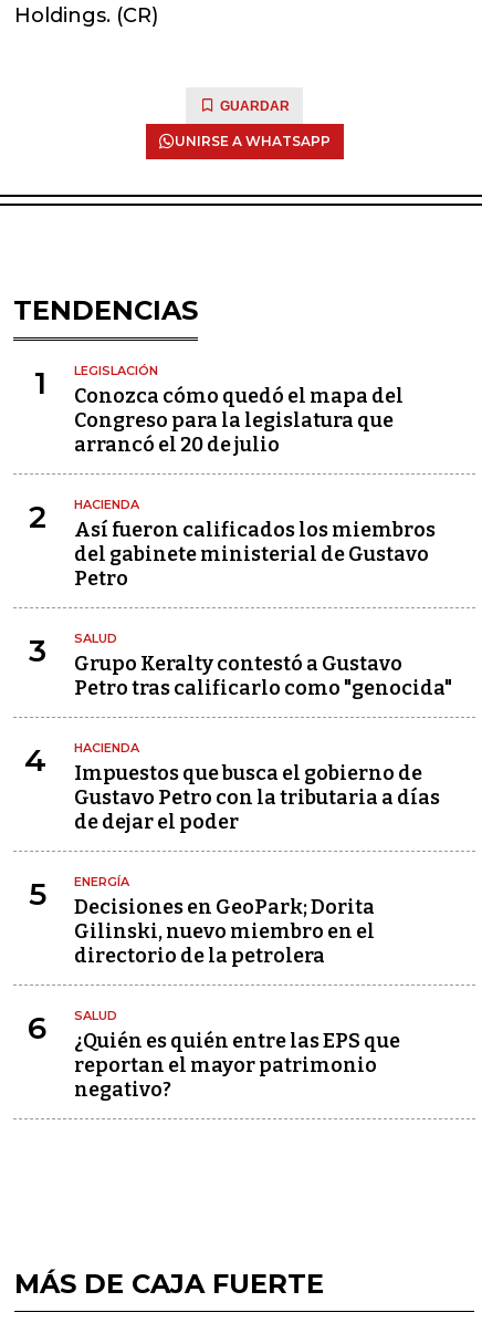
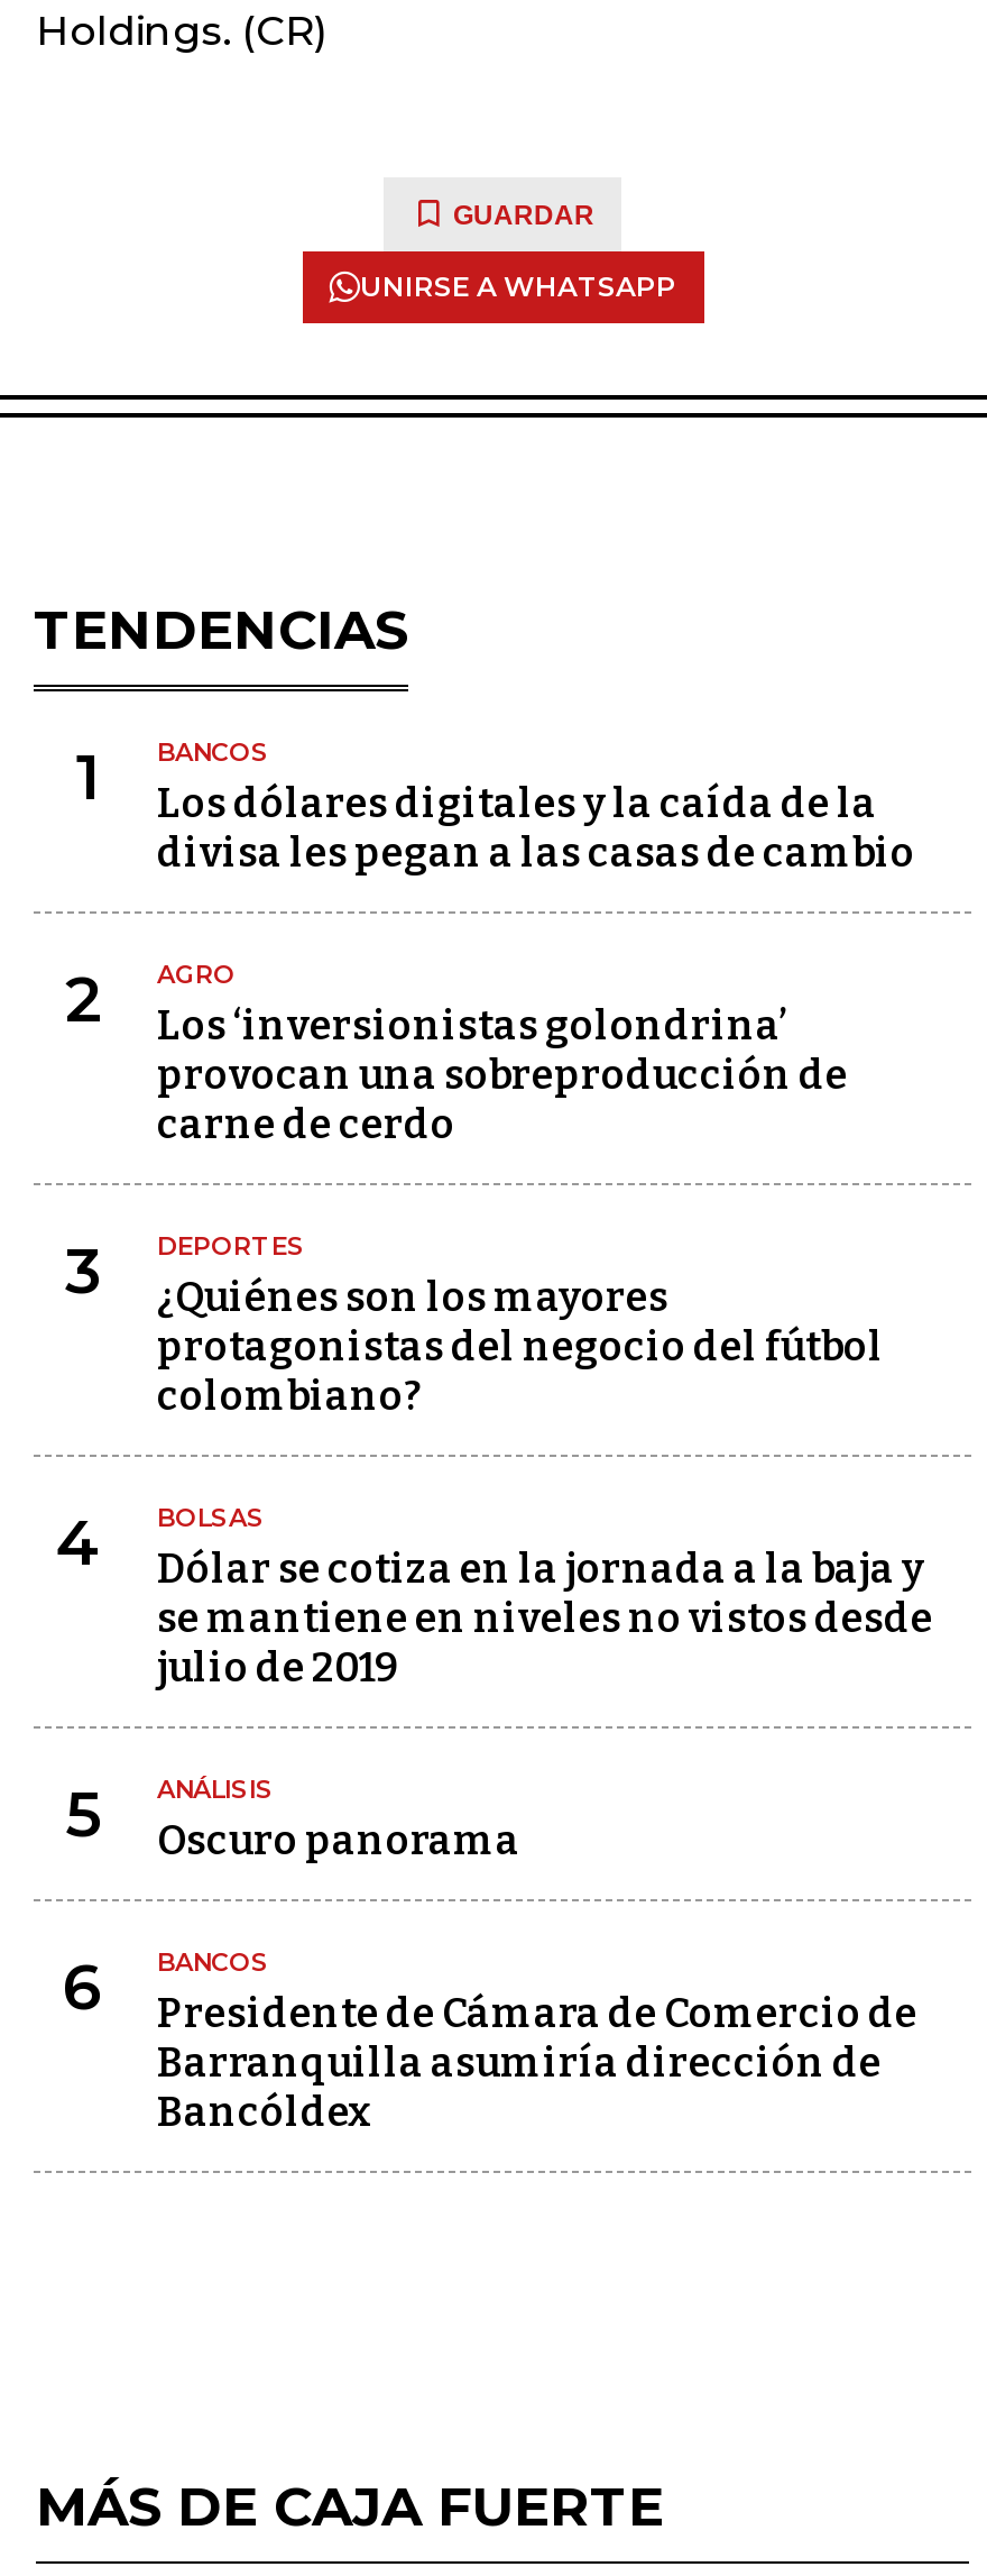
[74,363,404,457] LEGISLACIÓN | Conozca cómo quedó el mapa del | Congreso para la legislatura que | arrancó el 20 de julio -> [157,736,915,878] BANCOS | Los dólares digitales y la caída de la | divisa les pegan a las casas de cambio
[74,497,436,591] HACIENDA | Así fueron calificados los miembros | del gabinete ministerial de Gustavo | Petro -> [157,959,848,1149] AGRO | Los ‘inversionistas golondrina’ | provocan una sobreproducción de | carne de cerdo
[74,631,452,700] SALUD | Grupo Keralty contestó a Gustavo | Petro tras calificarlo como "genocida" -> [157,1230,884,1421] DEPORTES | ¿Quiénes son los mayores | protagonistas del negocio del fútbol | colombiano?
[74,740,440,834] HACIENDA | Impuestos que busca el gobierno de | Gustavo Petro con la tributaria a días | de dejar el poder -> [157,1502,933,1693] BOLSAS | Dólar se cotiza en la jornada a la baja y | se mantiene en niveles no vistos desde | julio de 2019
[74,874,375,968] ENERGÍA | Decisiones en GeoPark; Dorita | Gilinski, nuevo miembro en el | directorio de la petrolera -> [157,1773,520,1865] ANÁLISIS | Oscuro panorama
[74,1008,400,1102] SALUD | ¿Quién es quién entre las EPS que | reportan el mayor patrimonio | negativo? -> [157,1946,917,2137] BANCOS | Presidente de Cámara de Comercio de | Barranquilla asumiría dirección de | Bancóldex

